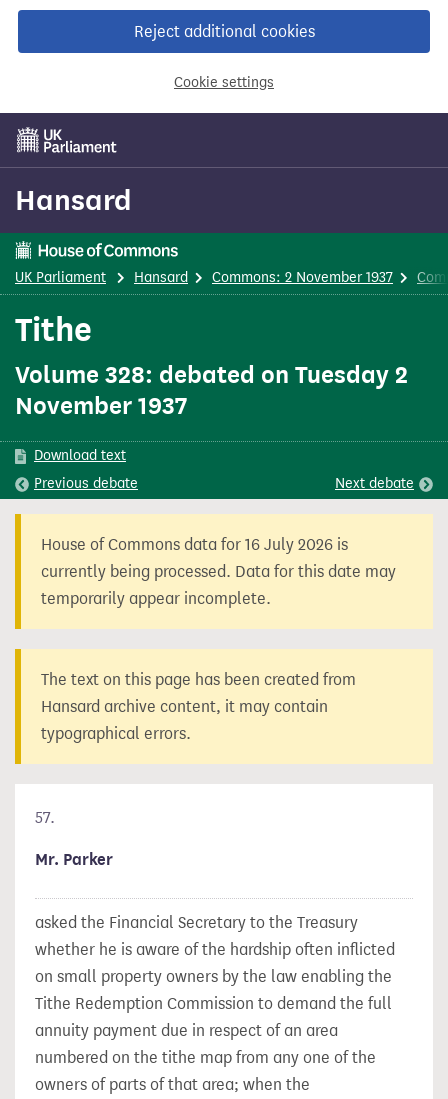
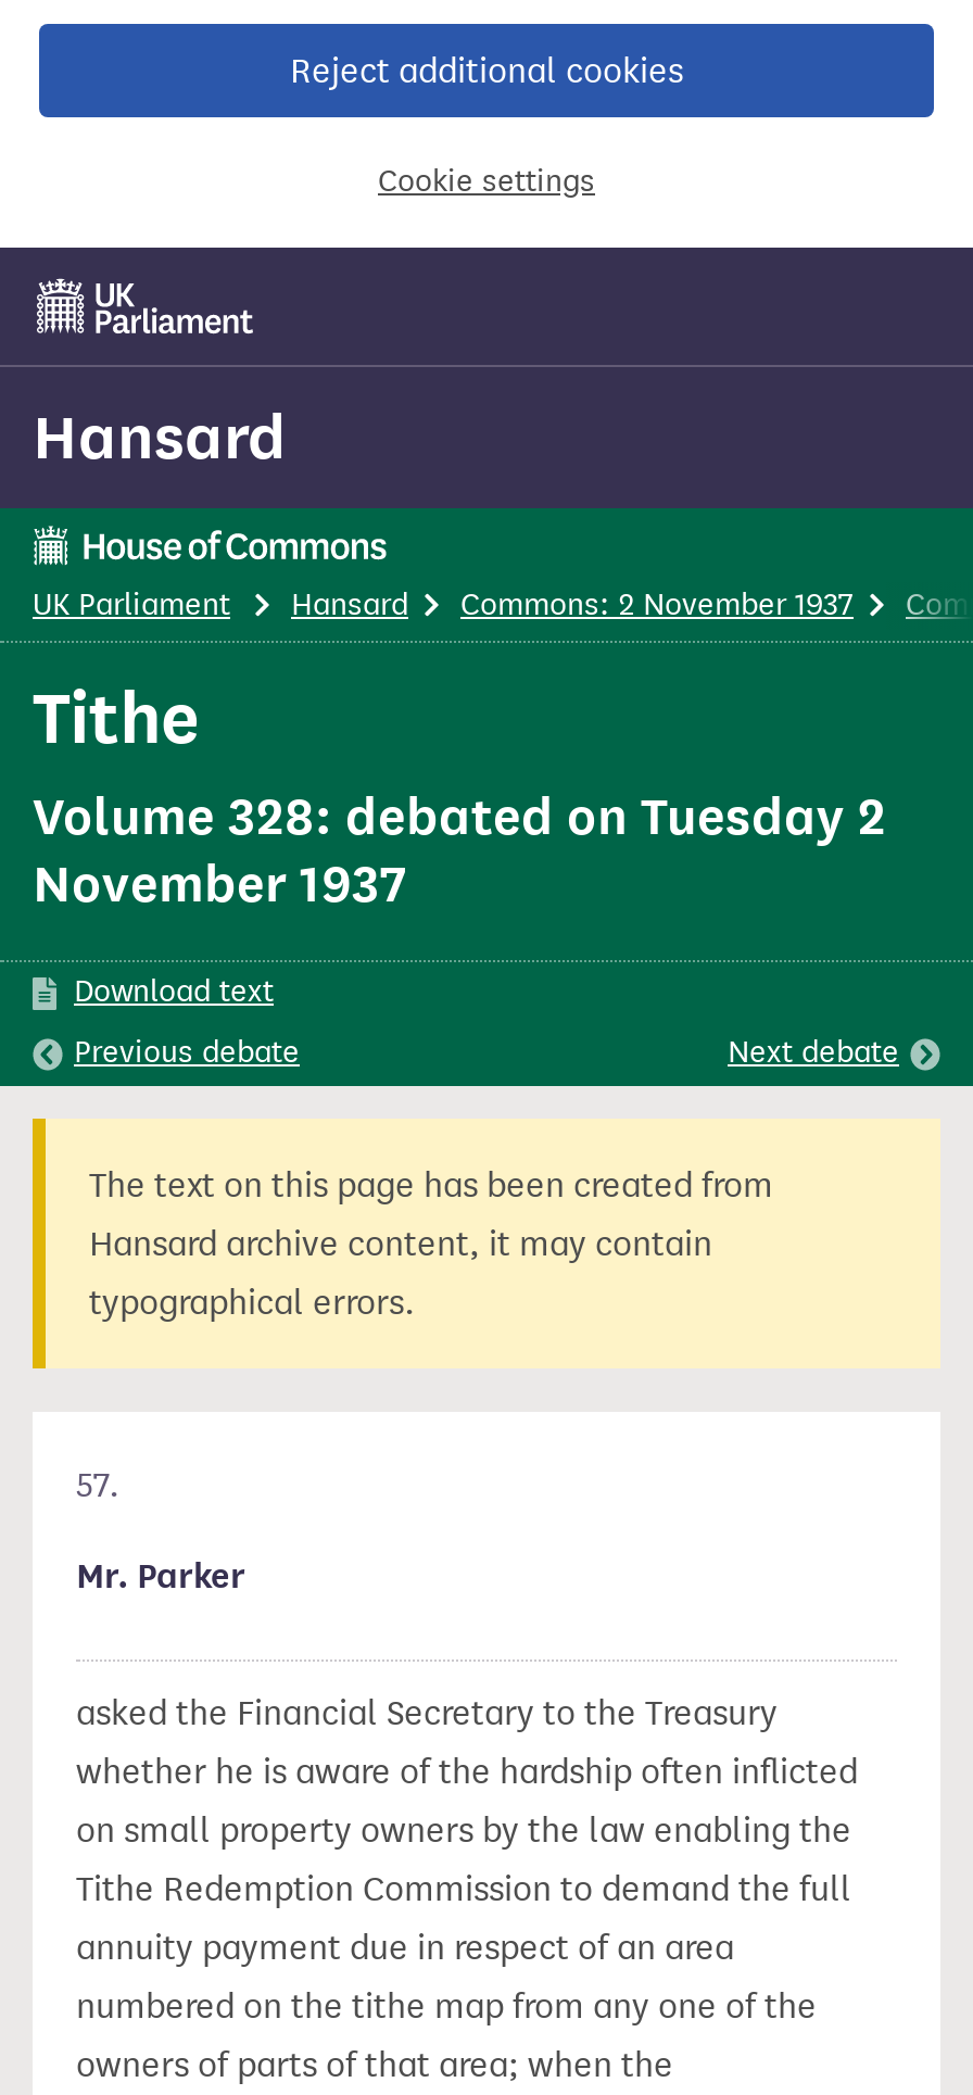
[41,535,396,608] House of Commons data for 16 July 2026 is | currently being processed. Data for this date may | temporarily appear incomplete. -> none

